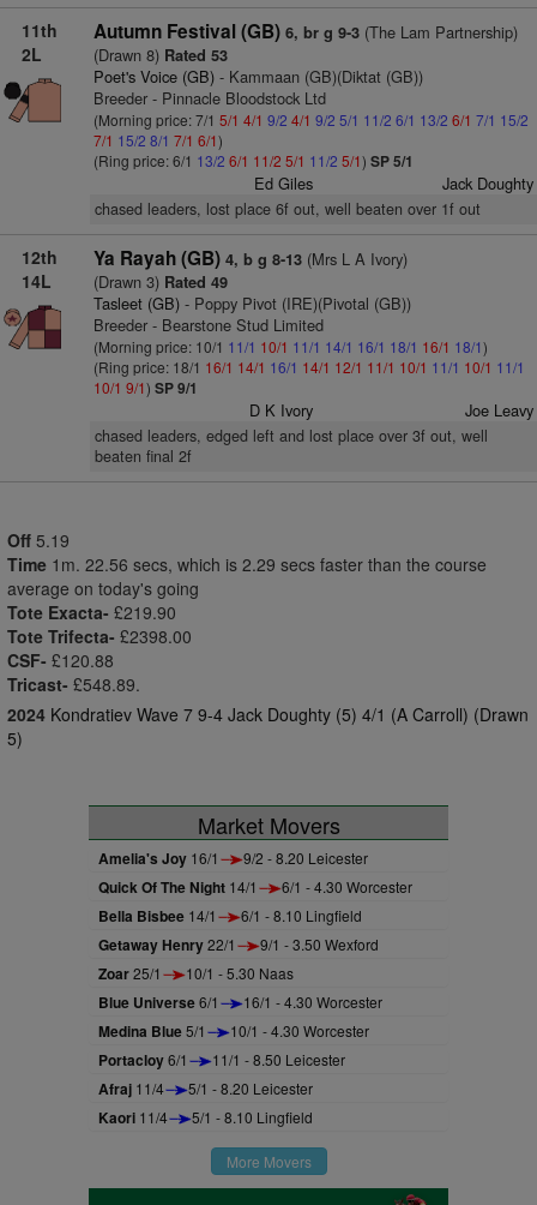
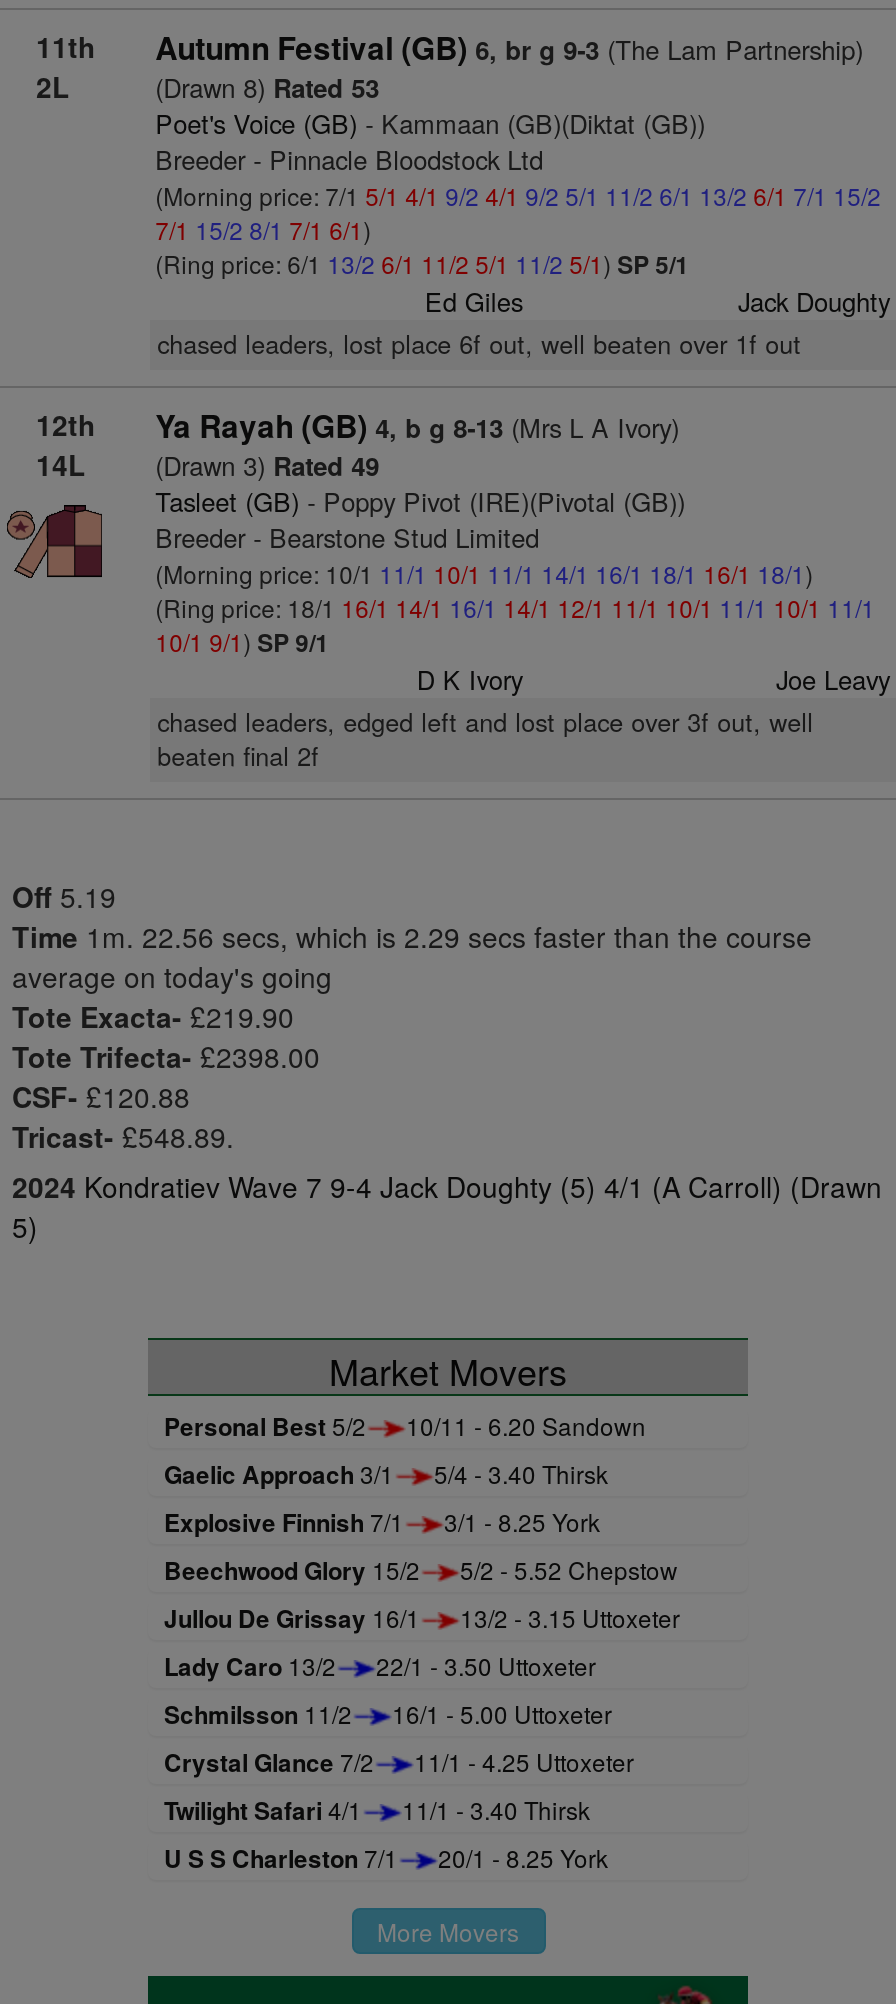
[4,77,62,124] [image] -> none
[98,847,412,1128] Amelia's Joy 16/1 | 9/2 - 8.20 Leicester | Quick Of The Night 14/1 | 6/1 - 4.30 Worcester | Bella Bisbee 14/1 | 6/1 - 8.10 Lingfield | Getaway Henry 22/1 | 9/1 - 3.50 Wexford | Zoar 25/1 | 10/1 - 5.30 Naas | Blue Universe 6/1 | 16/1 - 4.30 Worcester | Medina Blue 5/1 | 10/1 - 4.30 Worcester | Portacloy 6/1 | 11/1 - 8.50 Leicester | Afraj 11/4 | 5/1 - 8.20 Leicester | Kaori 11/4 | 5/1 - 8.10 Lingfield -> [164,1408,680,1876] Personal Best 5/2 | 10/11 - 6.20 Sandown | Gaelic Approach 3/1 | 5/4 - 3.40 Thirsk | Explosive Finnish 7/1 | 3/1 - 8.25 York | Beechwood Glory 15/2 | 5/2 - 5.52 Chepstow | Jullou De Grissay 16/1 | 13/2 - 3.15 Uttoxeter | Lady Caro 13/2 | 22/1 - 3.50 Uttoxeter | Schmilsson 11/2 | 16/1 - 5.00 Uttoxeter | Crystal Glance 7/2 | 11/1 - 4.25 Uttoxeter | Twilight Safari 4/1 | 11/1 - 3.40 Thirsk | U S S Charleston 7/1 | 20/1 - 8.25 York

